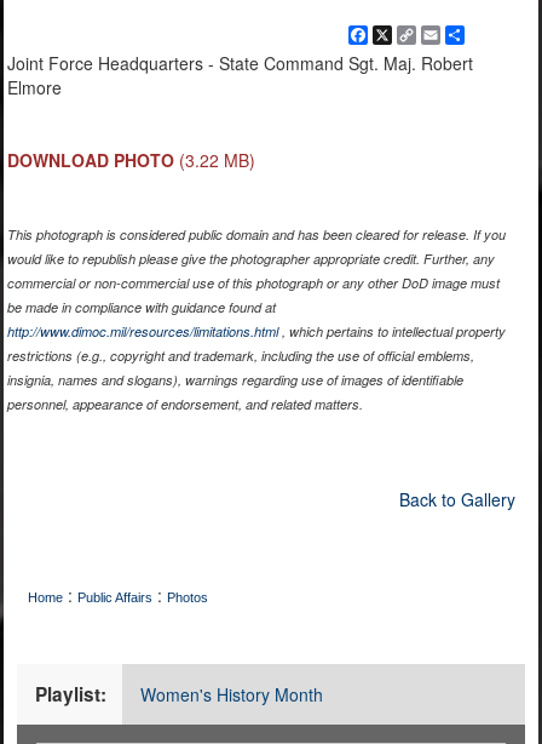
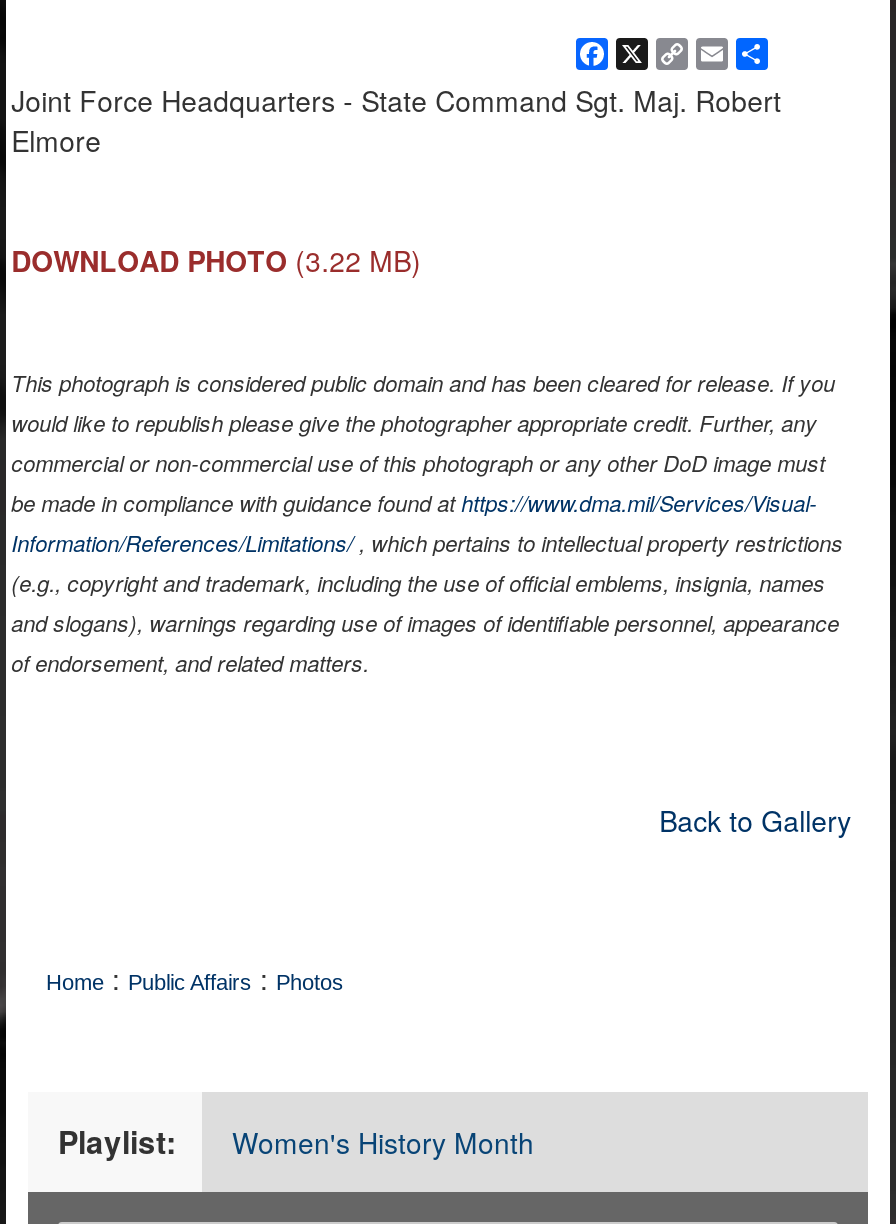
[7,297,505,413] be made in compliance with guidance found at | http://www.dimoc.mil/resources/limitations.html, which pertains to intellectual property | restrictions (e.g., copyright and trademark, including the use of official emblems, | insignia, names and slogans), warnings regarding use of images of identifiable | personnel, appearance of endorsement, and related matters. -> [11,487,843,677] be made in compliance with guidance found at https://www.dma.mil/Services/Visual- | Information/References/Limitations/, which pertains to intellectual property restrictions | (e.g., copyright and trademark, including the use of official emblems, insignia, names | and slogans), warnings regarding use of images of identifiable personnel, appearance | of endorsement, and related matters.

